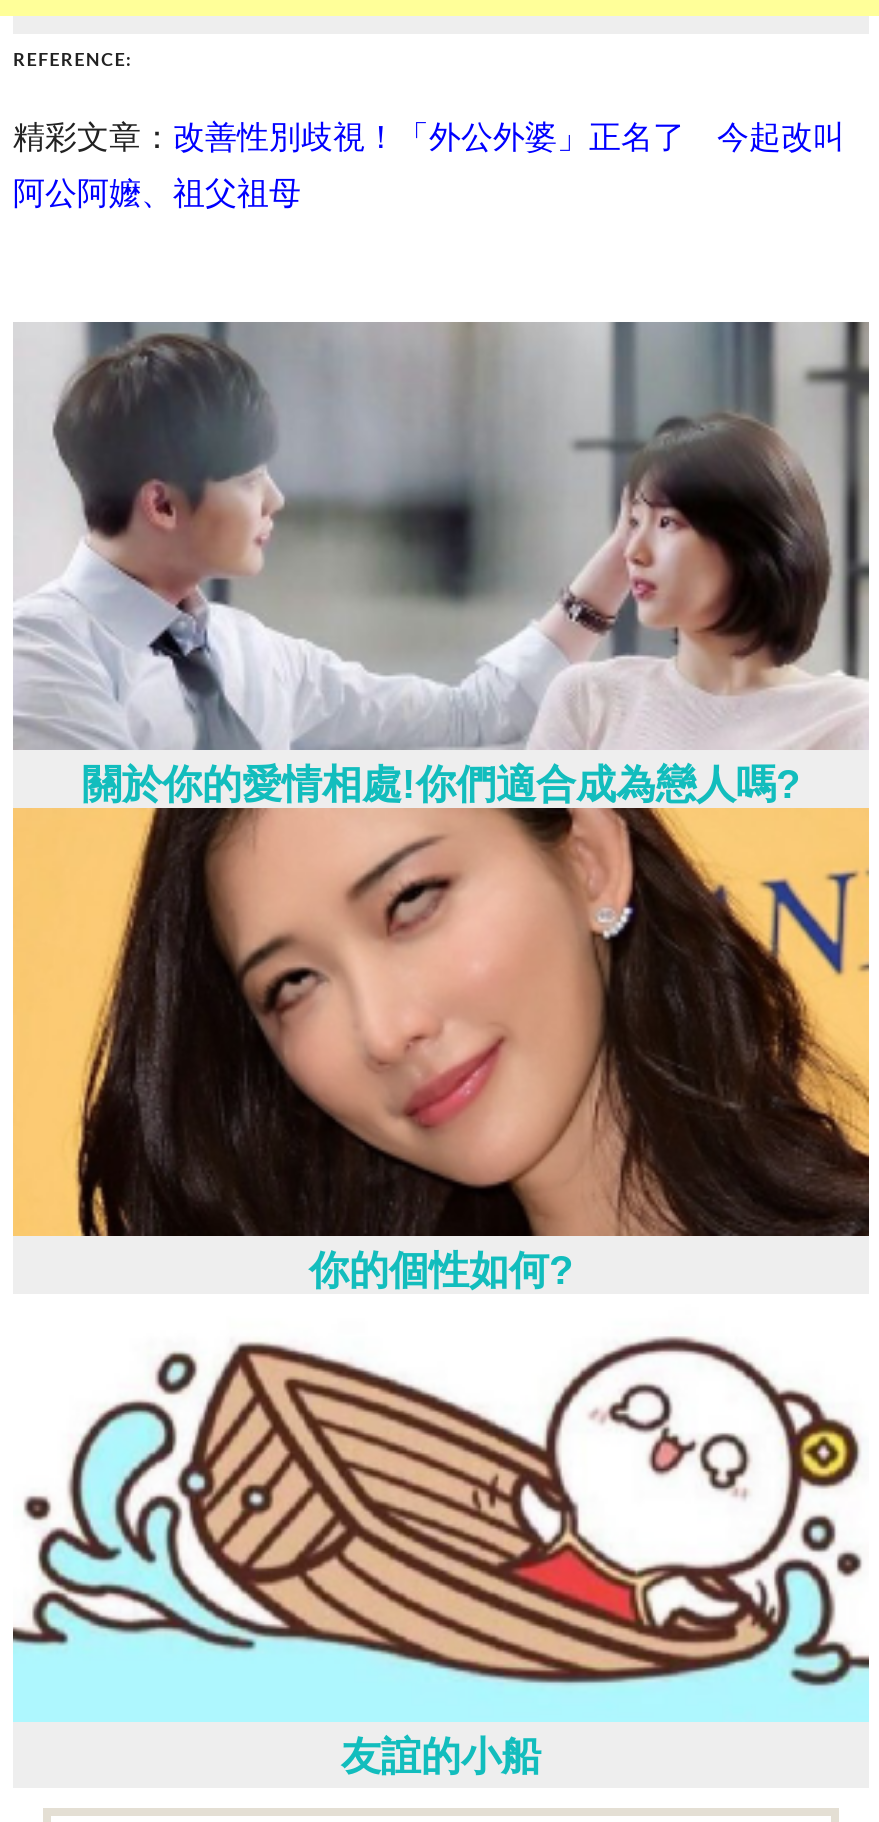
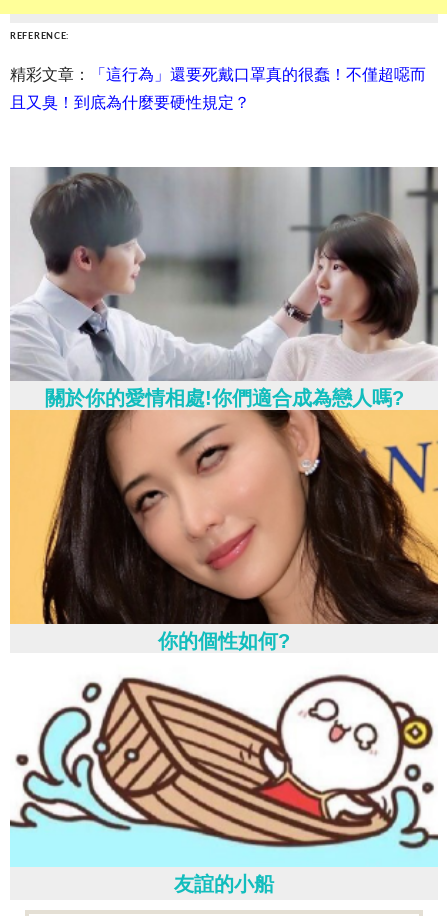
[13,120,845,154] 精彩文章：改善性別歧視！「外公外婆」正名了 今起改叫 -> [10,66,426,83] 精彩文章：「這行為」還要死戴口罩真的很蠢！不僅超噁而
[13,176,301,210] 阿公阿嬤、祖父祖母 -> [10,94,250,111] 且又臭！到底為什麼要硬性規定？

